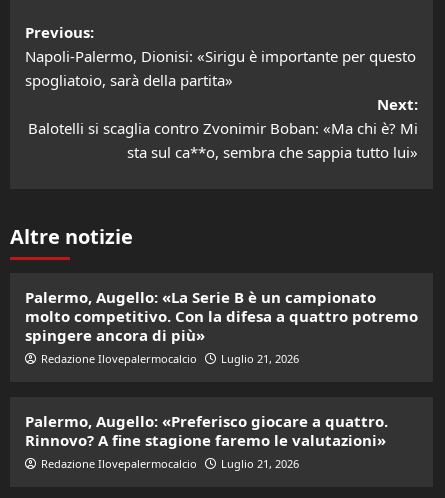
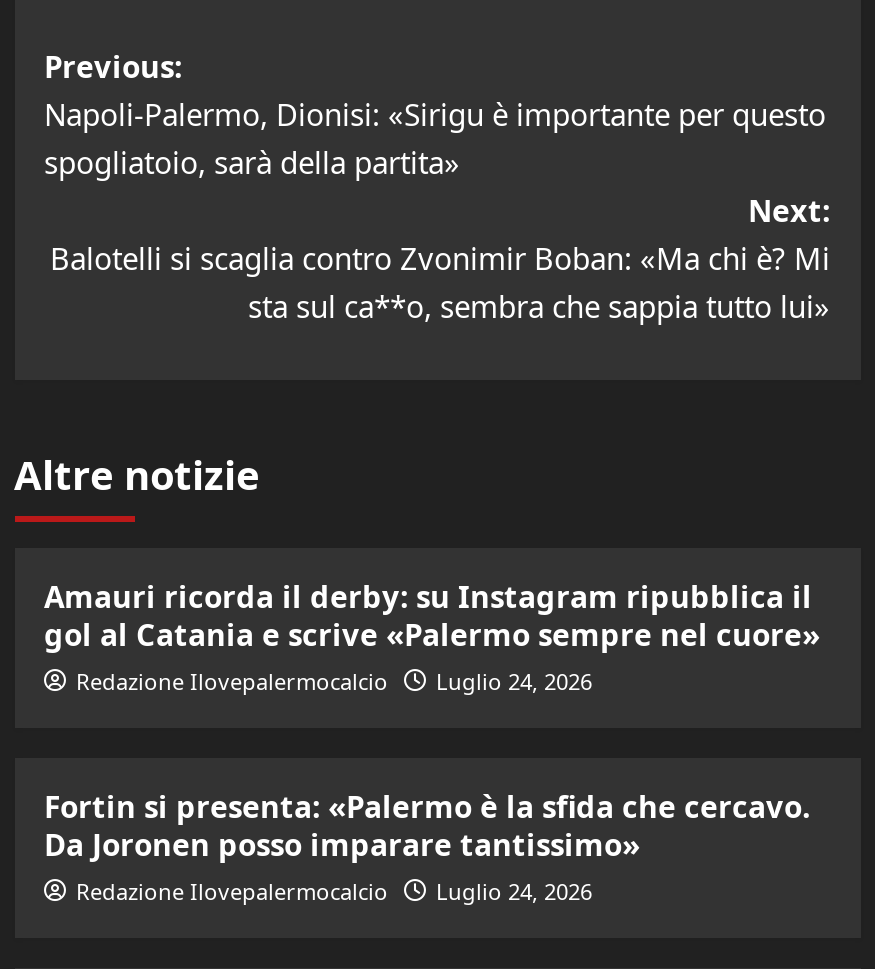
[24,287,417,345] Palermo, Augello: «La Serie B è un campionato | molto competitivo. Con la difesa a quattro potremo | spingere ancora di più» -> [44,577,820,655] Amauri ricorda il derby: su Instagram ripubblica il | gol al Catania e scrive «Palermo sempre nel cuore»
[40,351,298,366] Redazione Ilovepalermocalcio Luglio 21, 2026 -> [76,667,592,697] Redazione Ilovepalermocalcio Luglio 24, 2026
[24,411,387,450] Palermo, Augello: «Preferisco giocare a quattro. | Rinnovo? A fine stagione faremo le valutazioni» -> [44,787,810,865] Fortin si presenta: «Palermo è la sfida che cercavo. | Da Joronen posso imparare tantissimo»
[40,456,298,471] Redazione Ilovepalermocalcio Luglio 21, 2026 -> [76,877,592,907] Redazione Ilovepalermocalcio Luglio 24, 2026

